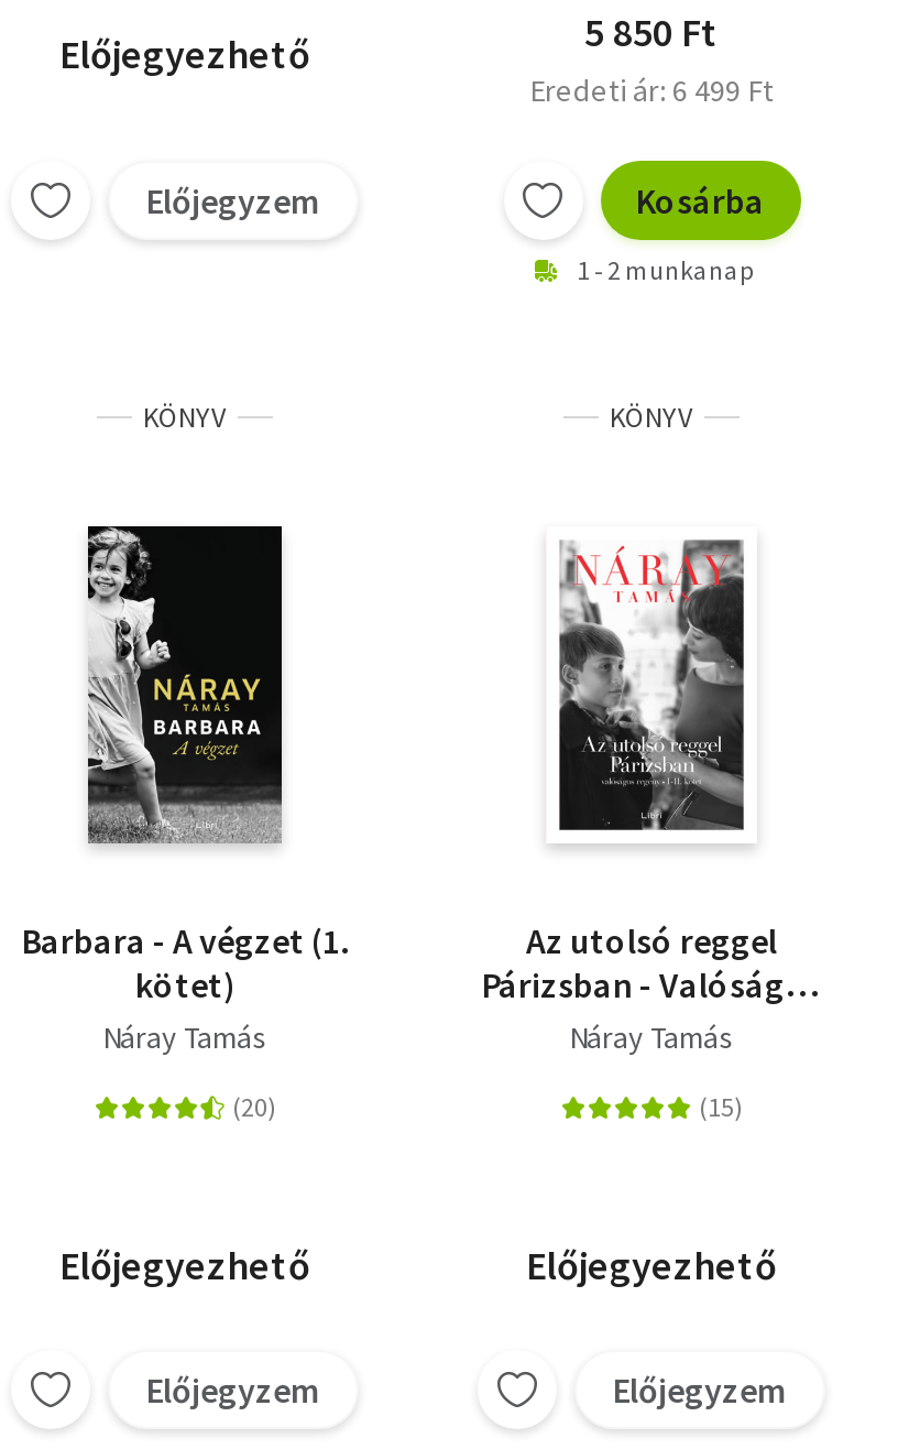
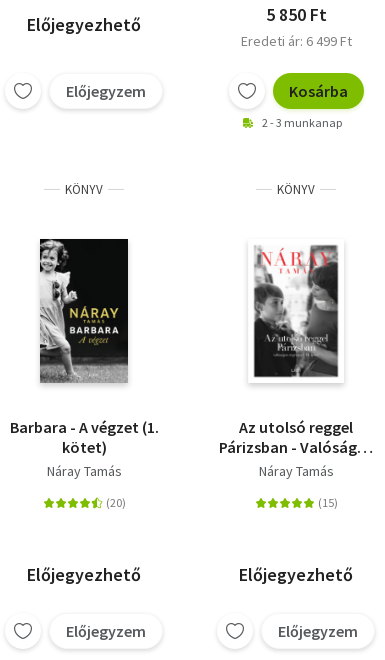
[577,252,753,285] 1 - 2 munkanap -> [262,115,342,130] 2 - 3 munkanap

